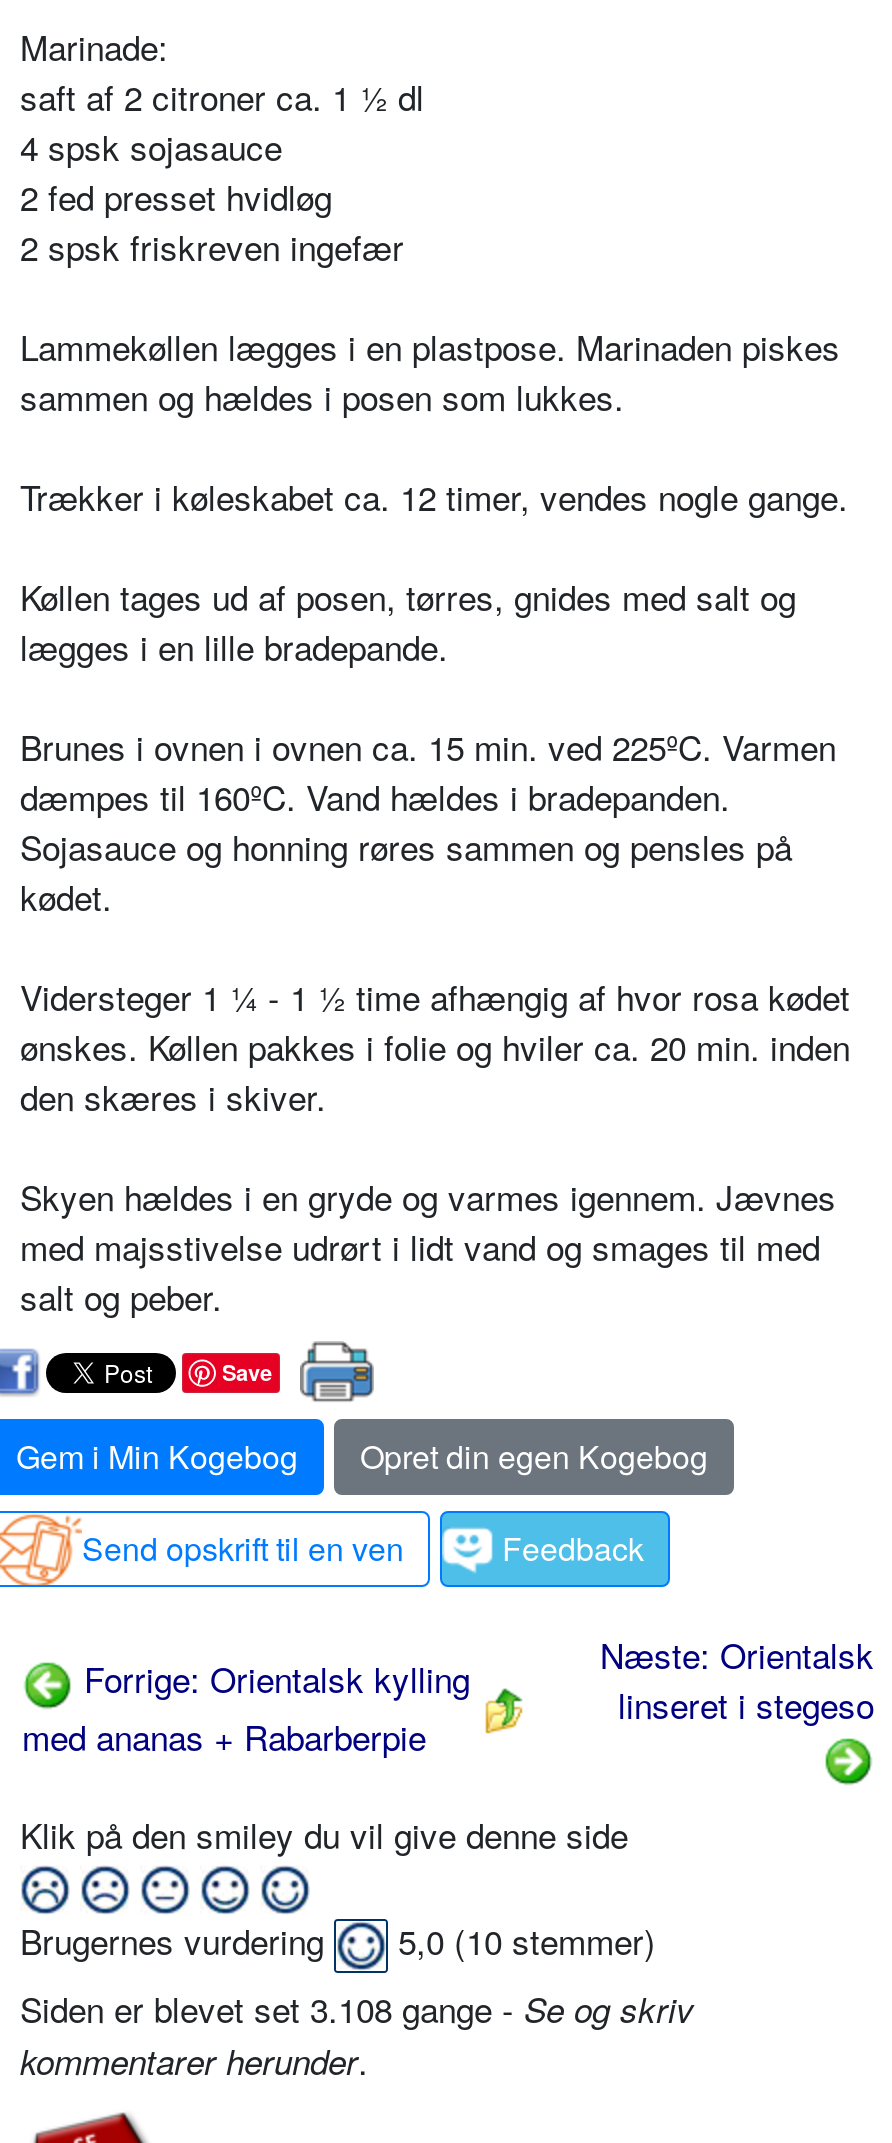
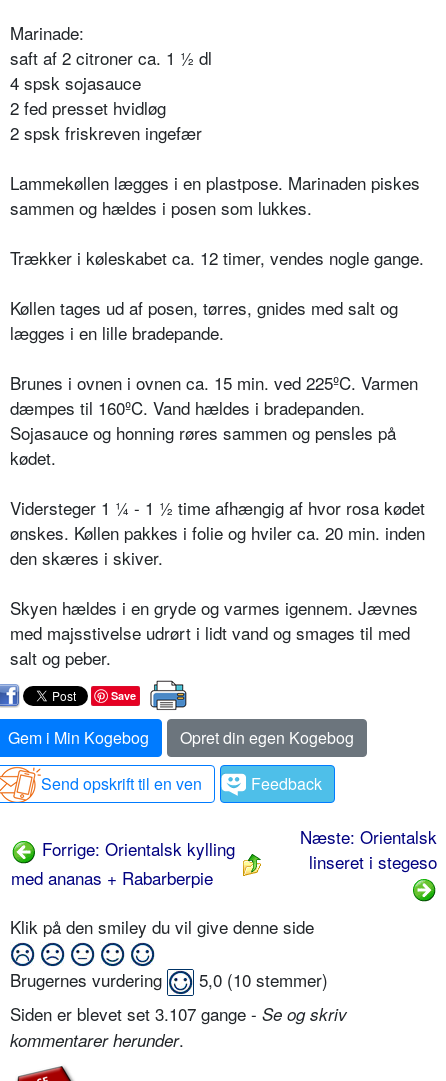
[20,1983,694,2033] Siden er blevet set 3.108 gange - Se og skriv -> [10,1001,347,1026] Siden er blevet set 3.107 gange - Se og skriv

